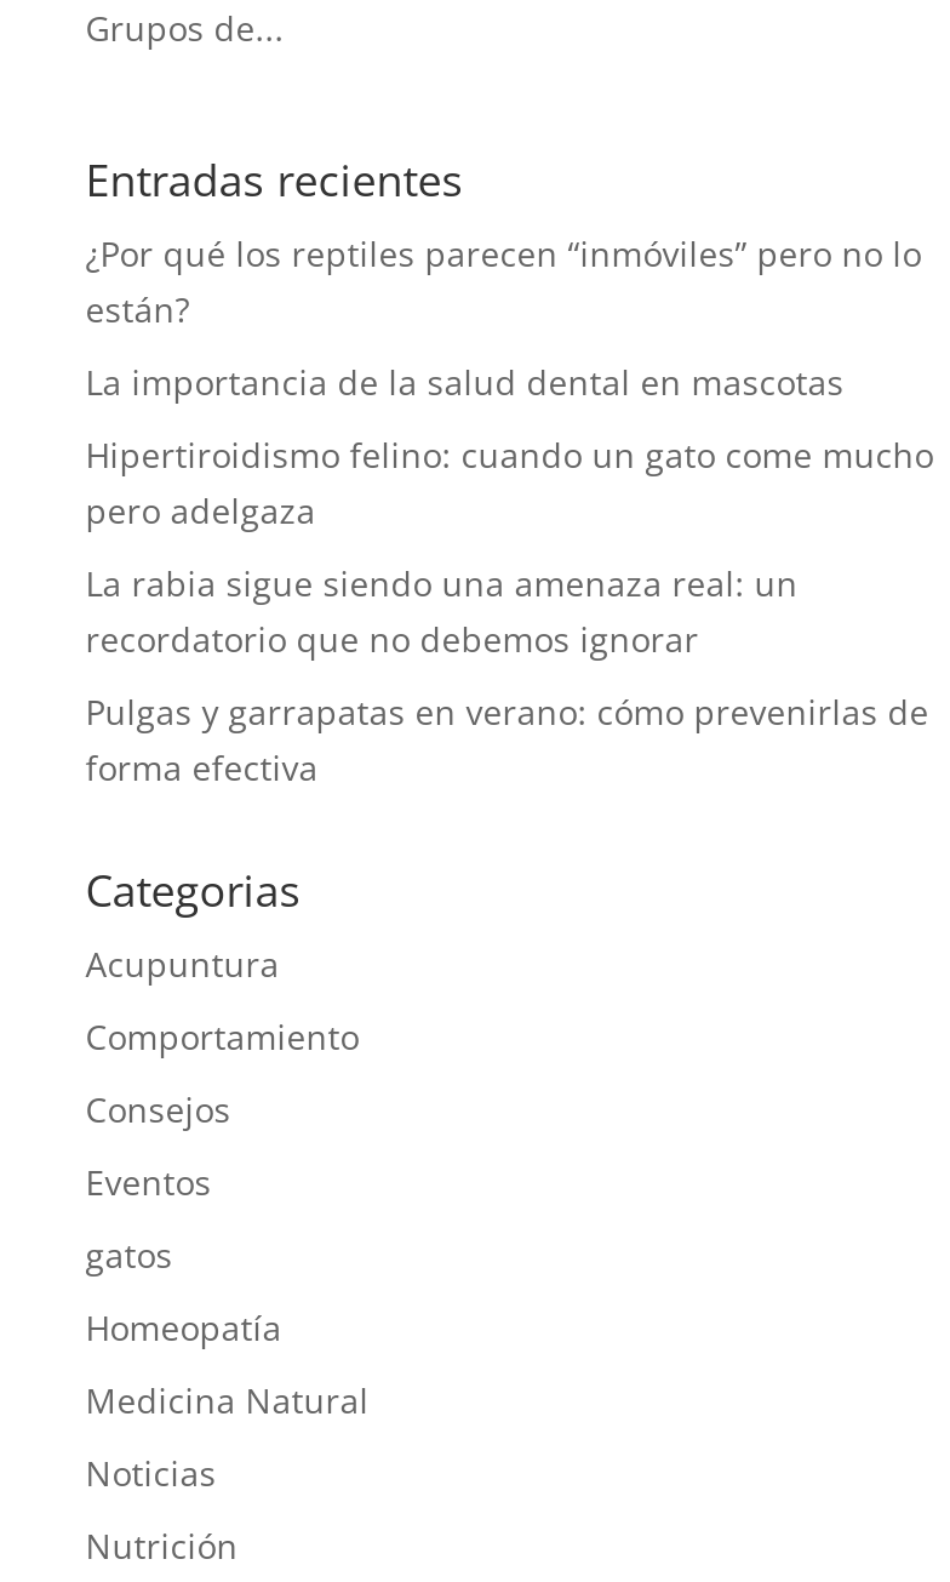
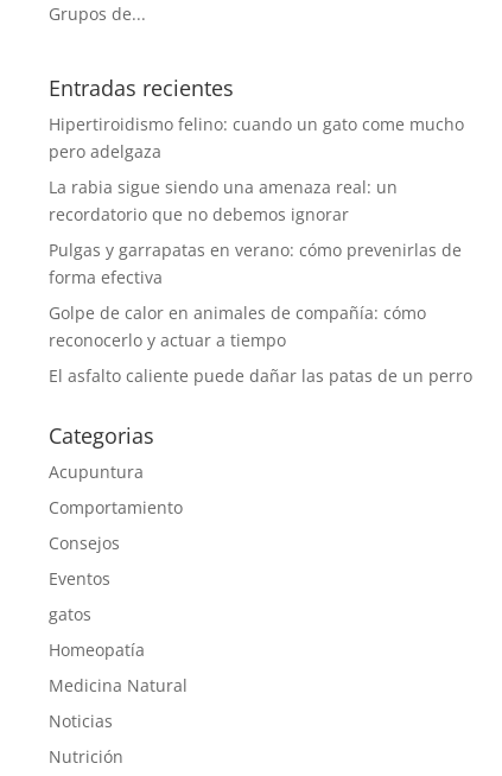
[86,232,922,406] ¿Por qué los reptiles parecen “inmóviles” pero no lo | están? | La importancia de la salud dental en mascotas -> none
moved [86,433,934,792] -> [48,113,464,289]: Hipertiroidismo felino: cuando un gato come mucho | pero adelgaza | La rabia sigue siendo una amenaza real: un | recordatorio que no debemos ignorar | Pulgas y garrapatas en verano: cómo prevenirlas de | forma efectiva
none -> [48,302,472,387] Golpe de calor en animales de compañía: cómo | reconocerlo y actuar a tiempo | El asfalto caliente puede dañar las patas de un perro

